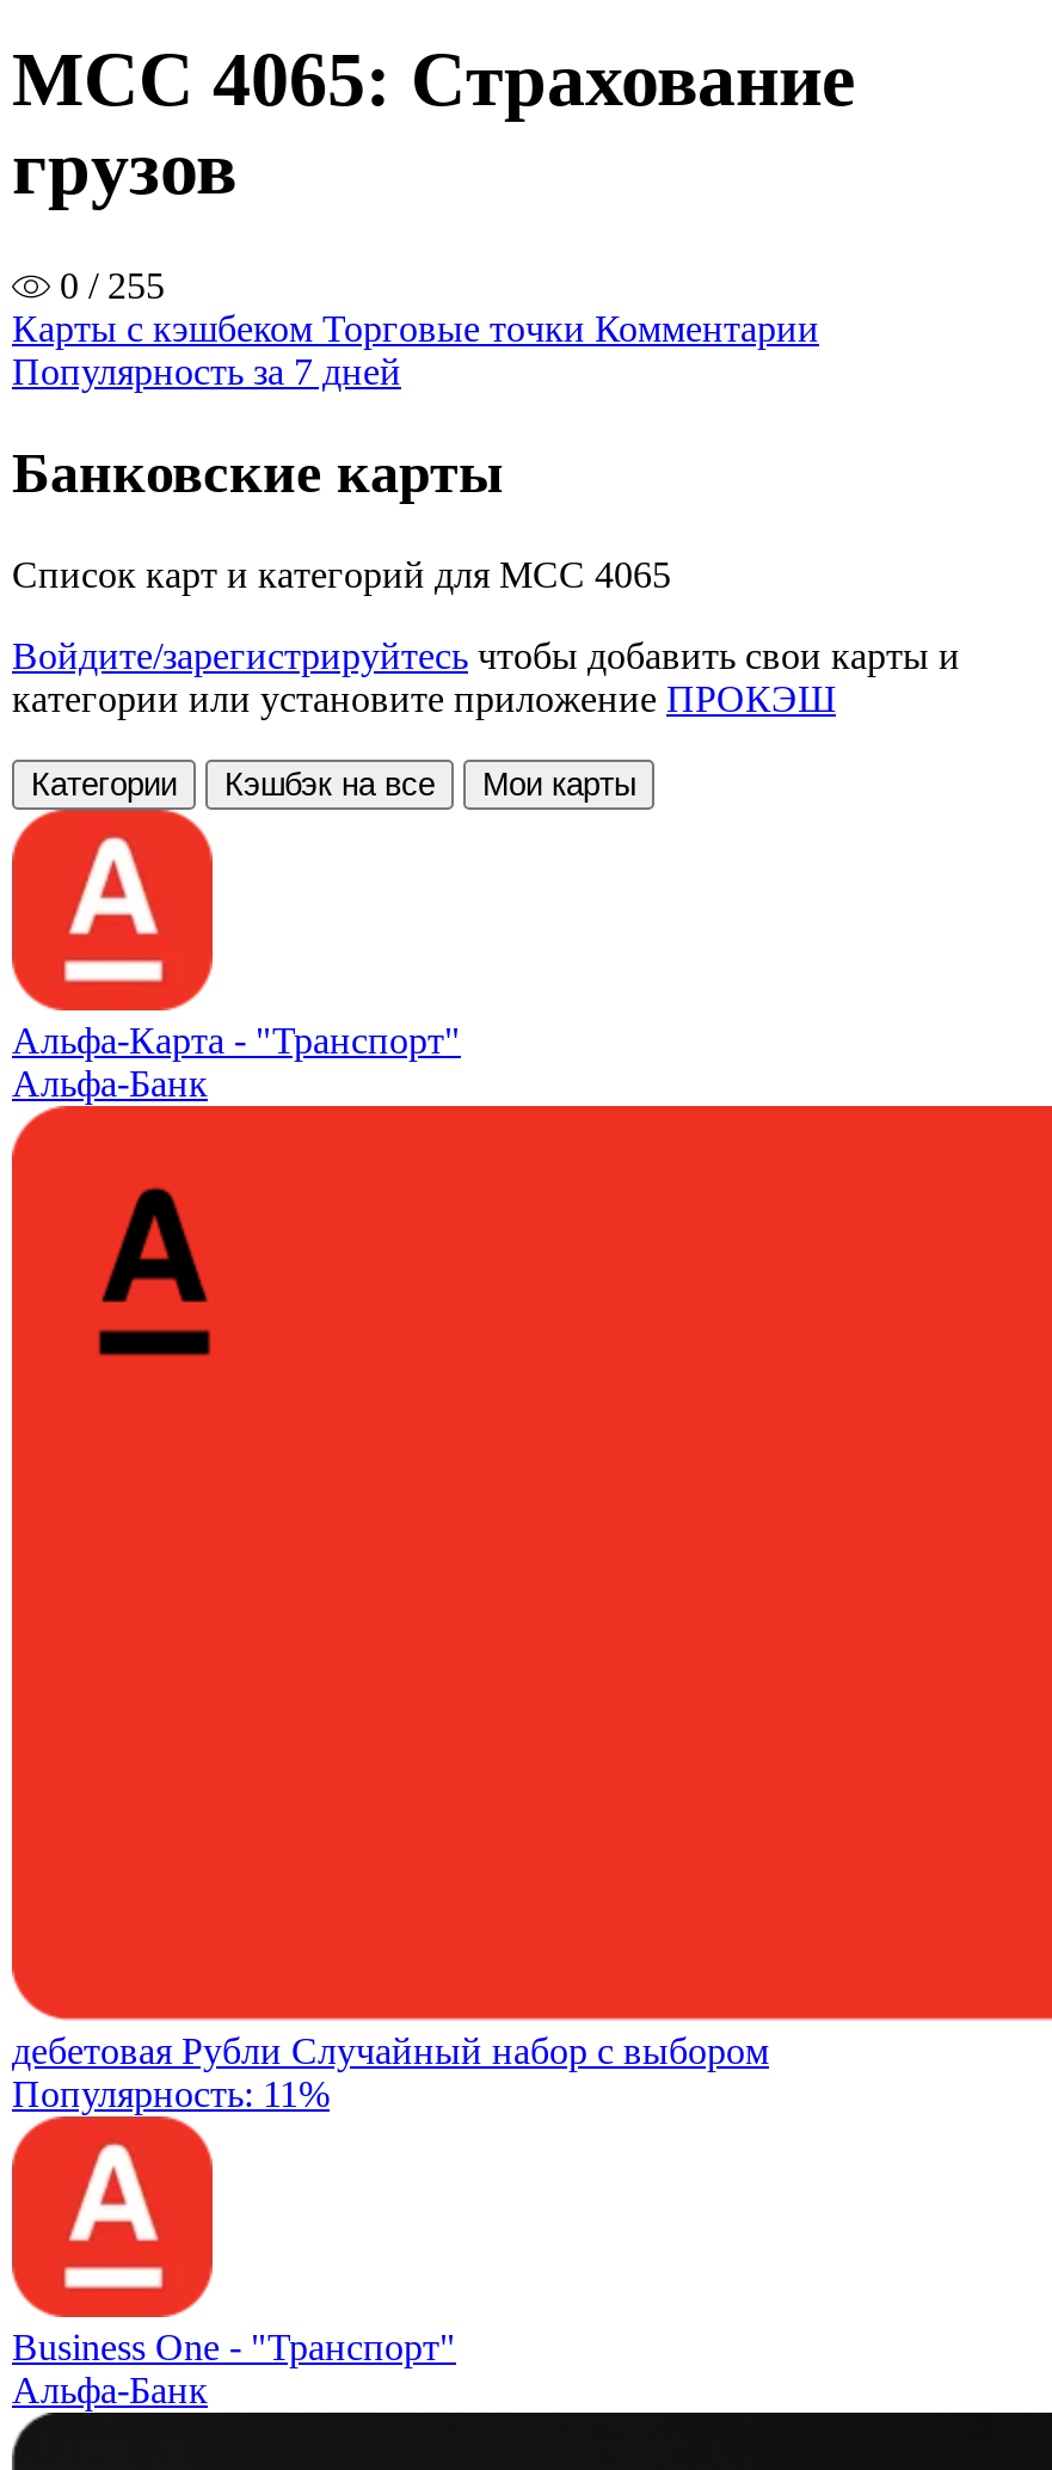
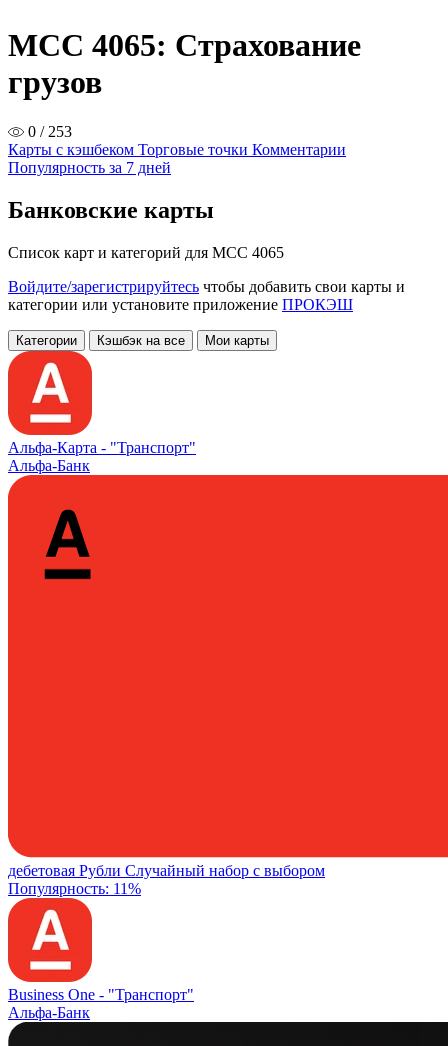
[60,265,165,306] 0 / 255 -> [28,123,72,140] 0 / 253

